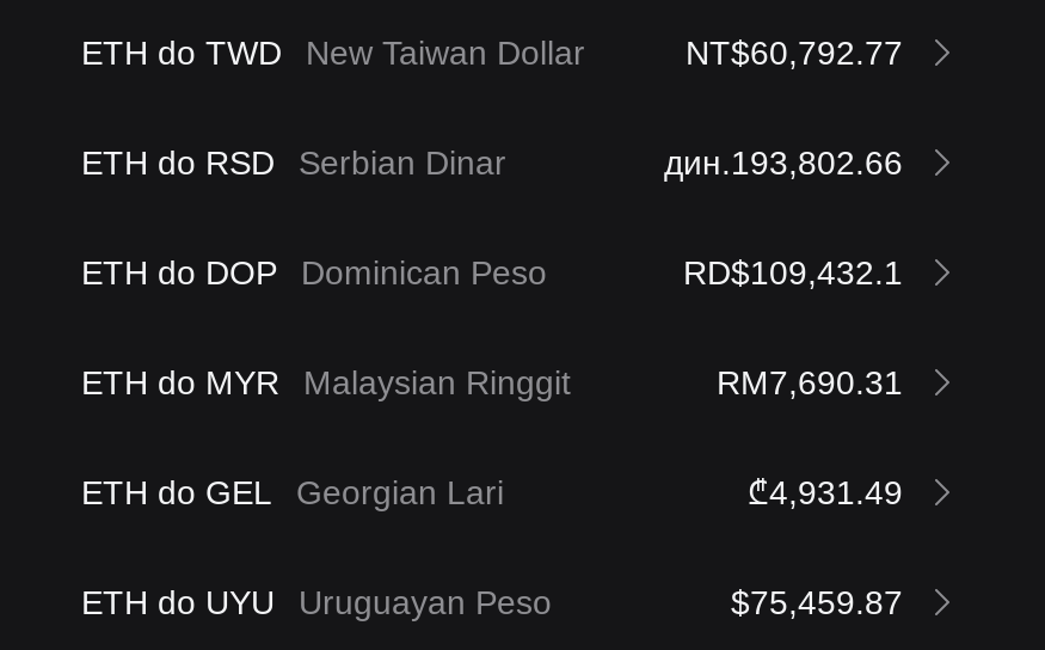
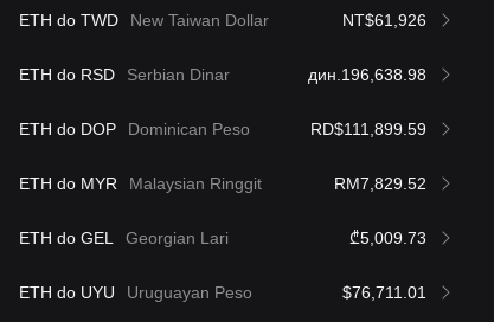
[686,33,903,71] NT$60,792.77 -> [342,10,426,29] NT$61,926
[664,143,903,181] дин.193,802.66 -> [308,65,426,84] дин.196,638.98
[683,253,903,291] RD$109,432.1 -> [310,119,426,138] RD$111,899.59
[717,363,903,401] RM7,690.31 -> [334,174,426,193] RM7,829.52
[748,473,903,511] ₾4,931.49 -> [349,228,426,247] ₾5,009.73
[731,583,903,621] $75,459.87 -> [342,283,426,302] $76,711.01

